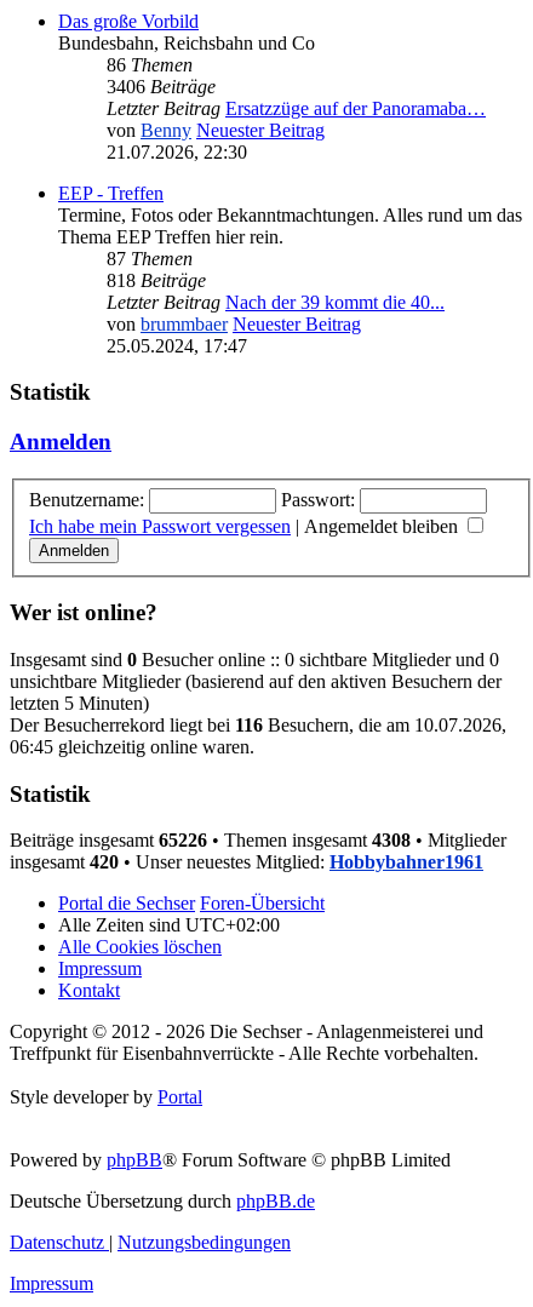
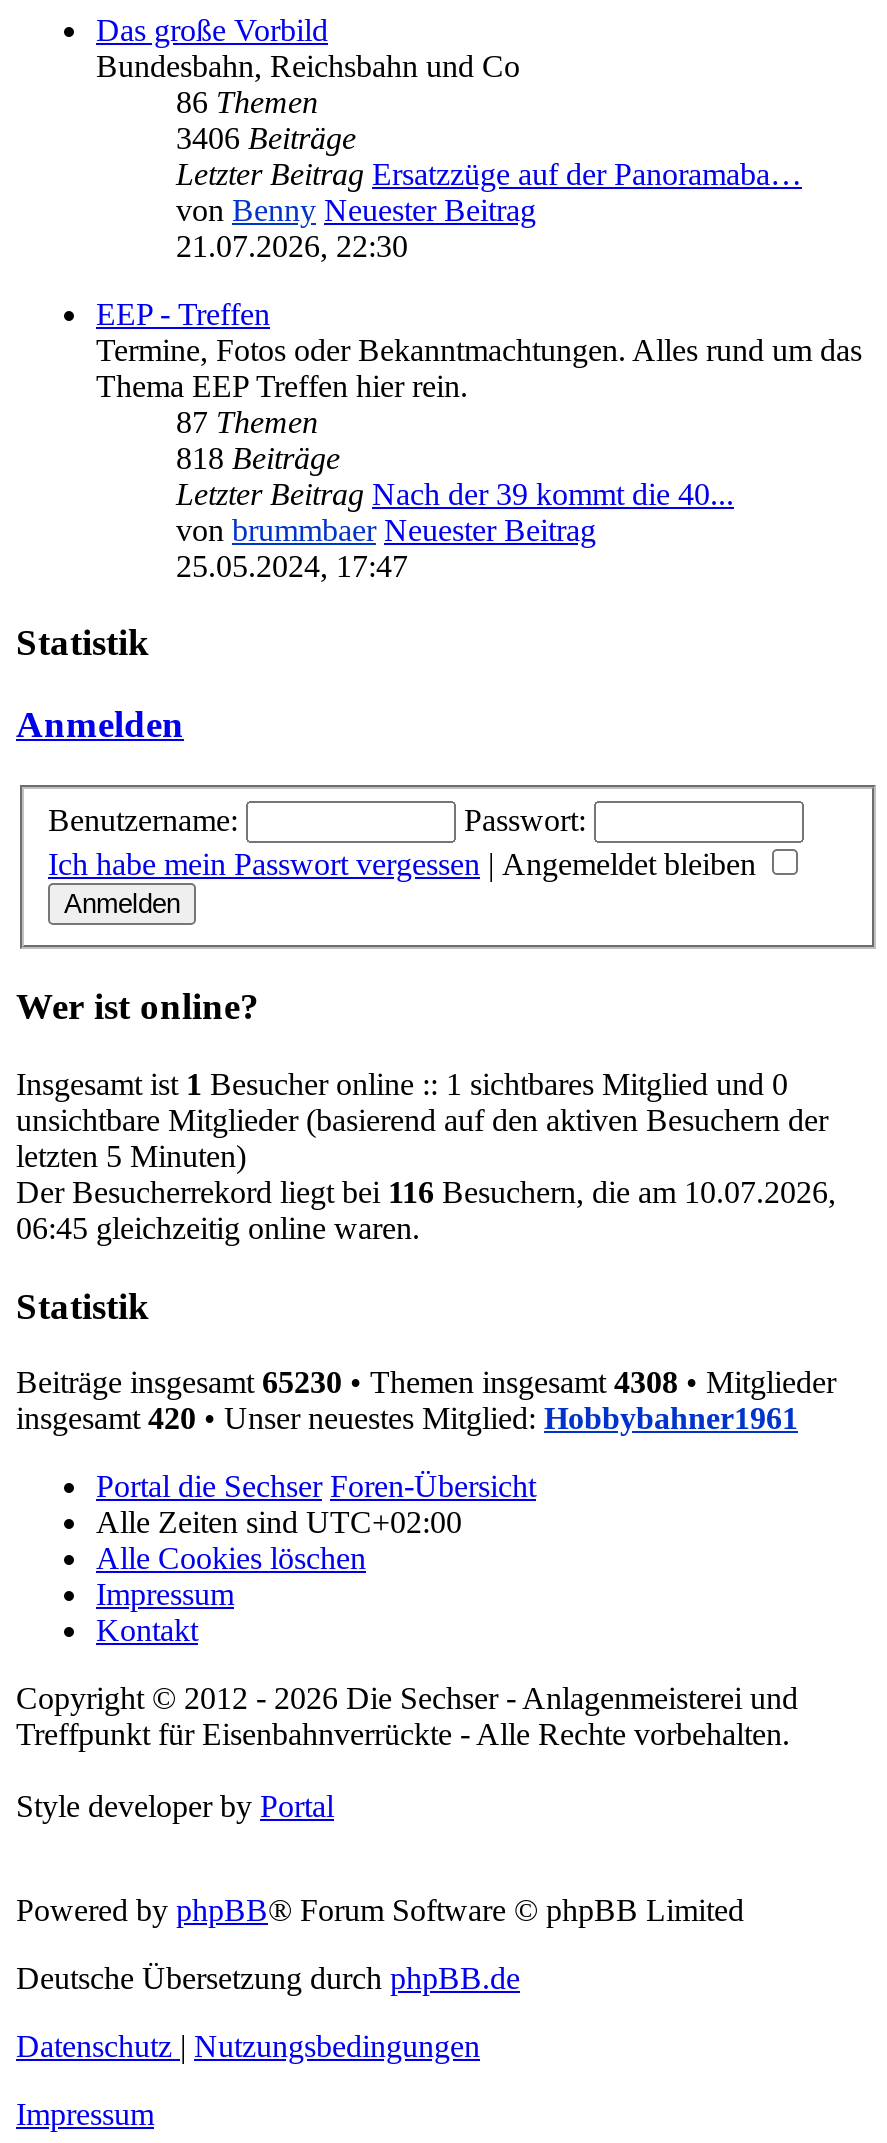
[10,649,499,670] Insgesamt sind 0 Besucher online :: 0 sichtbare Mitglieder und 0 -> [16,1067,788,1101] Insgesamt ist 1 Besucher online :: 1 sichtbares Mitglied und 0
[10,830,506,851] Beiträge insgesamt 65226 • Themen insgesamt 4308 • Mitglieder -> [16,1366,836,1400] Beiträge insgesamt 65230 • Themen insgesamt 4308 • Mitglieder

